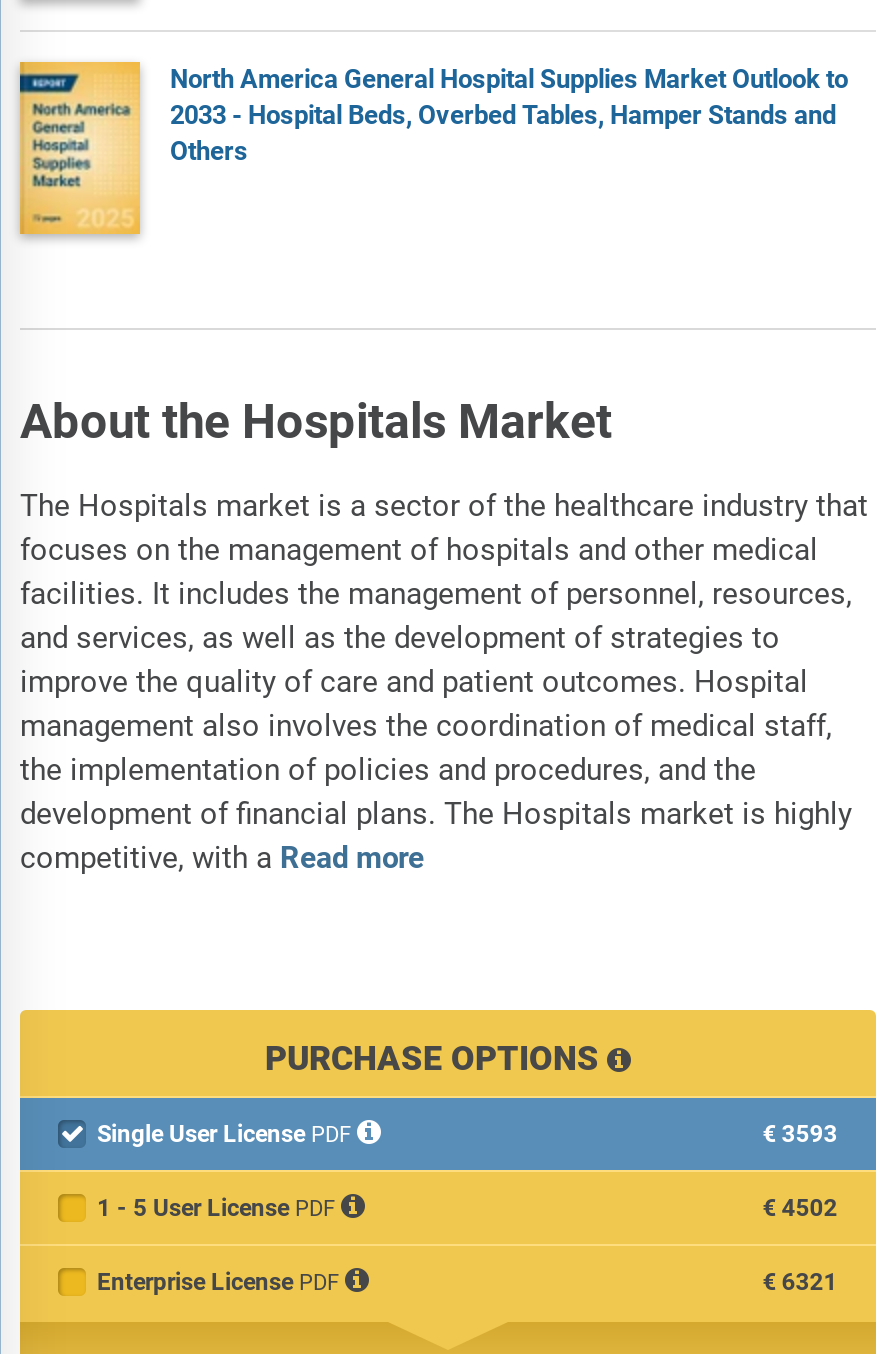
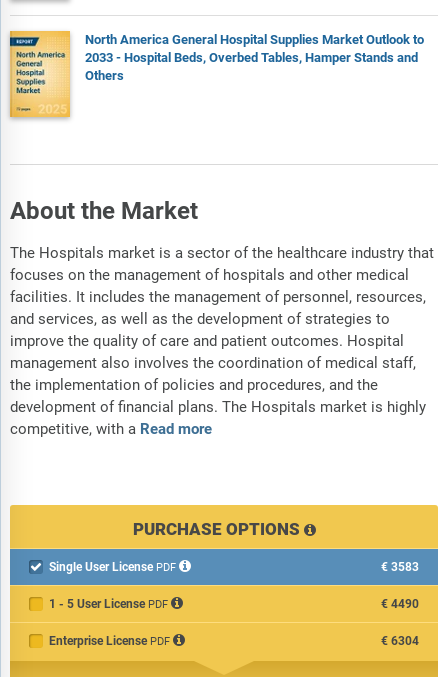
[20,394,612,450] About the Hospitals Market -> [10,197,198,225] About the Market
[782,1120,838,1148] €3593 -> [391,560,419,574] €3583
[782,1194,838,1222] €4502 -> [391,597,419,611] €4490
[782,1268,838,1296] €6321 -> [391,634,419,648] €6304

